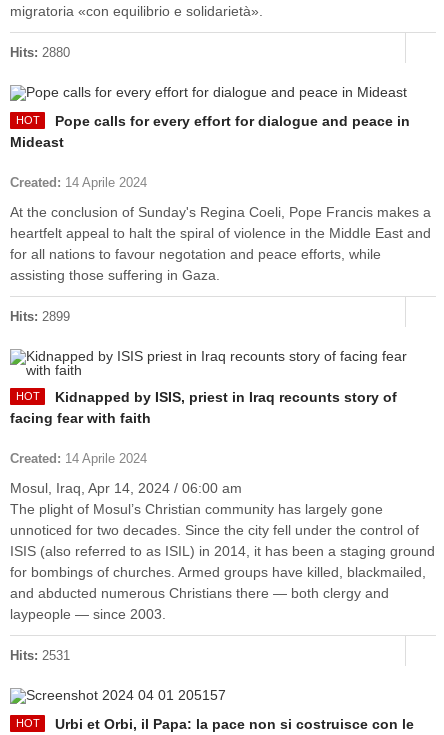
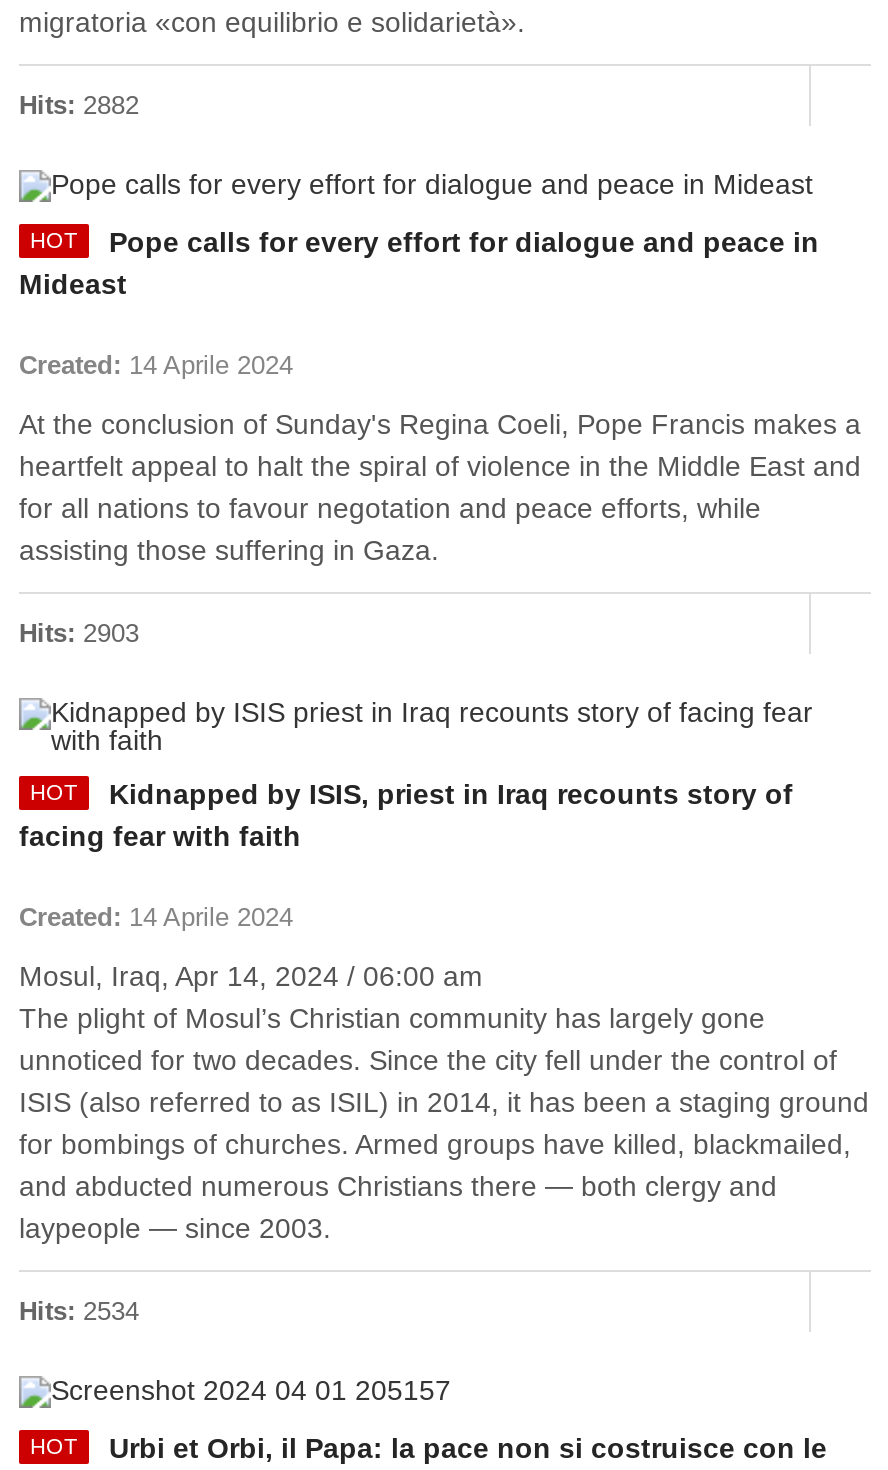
[10,45,70,60] Hits: 2880 -> [19,90,139,120] Hits: 2882
[10,309,70,324] Hits: 2899 -> [19,618,139,648] Hits: 2903
[10,648,70,663] Hits: 2531 -> [19,1296,139,1326] Hits: 2534

